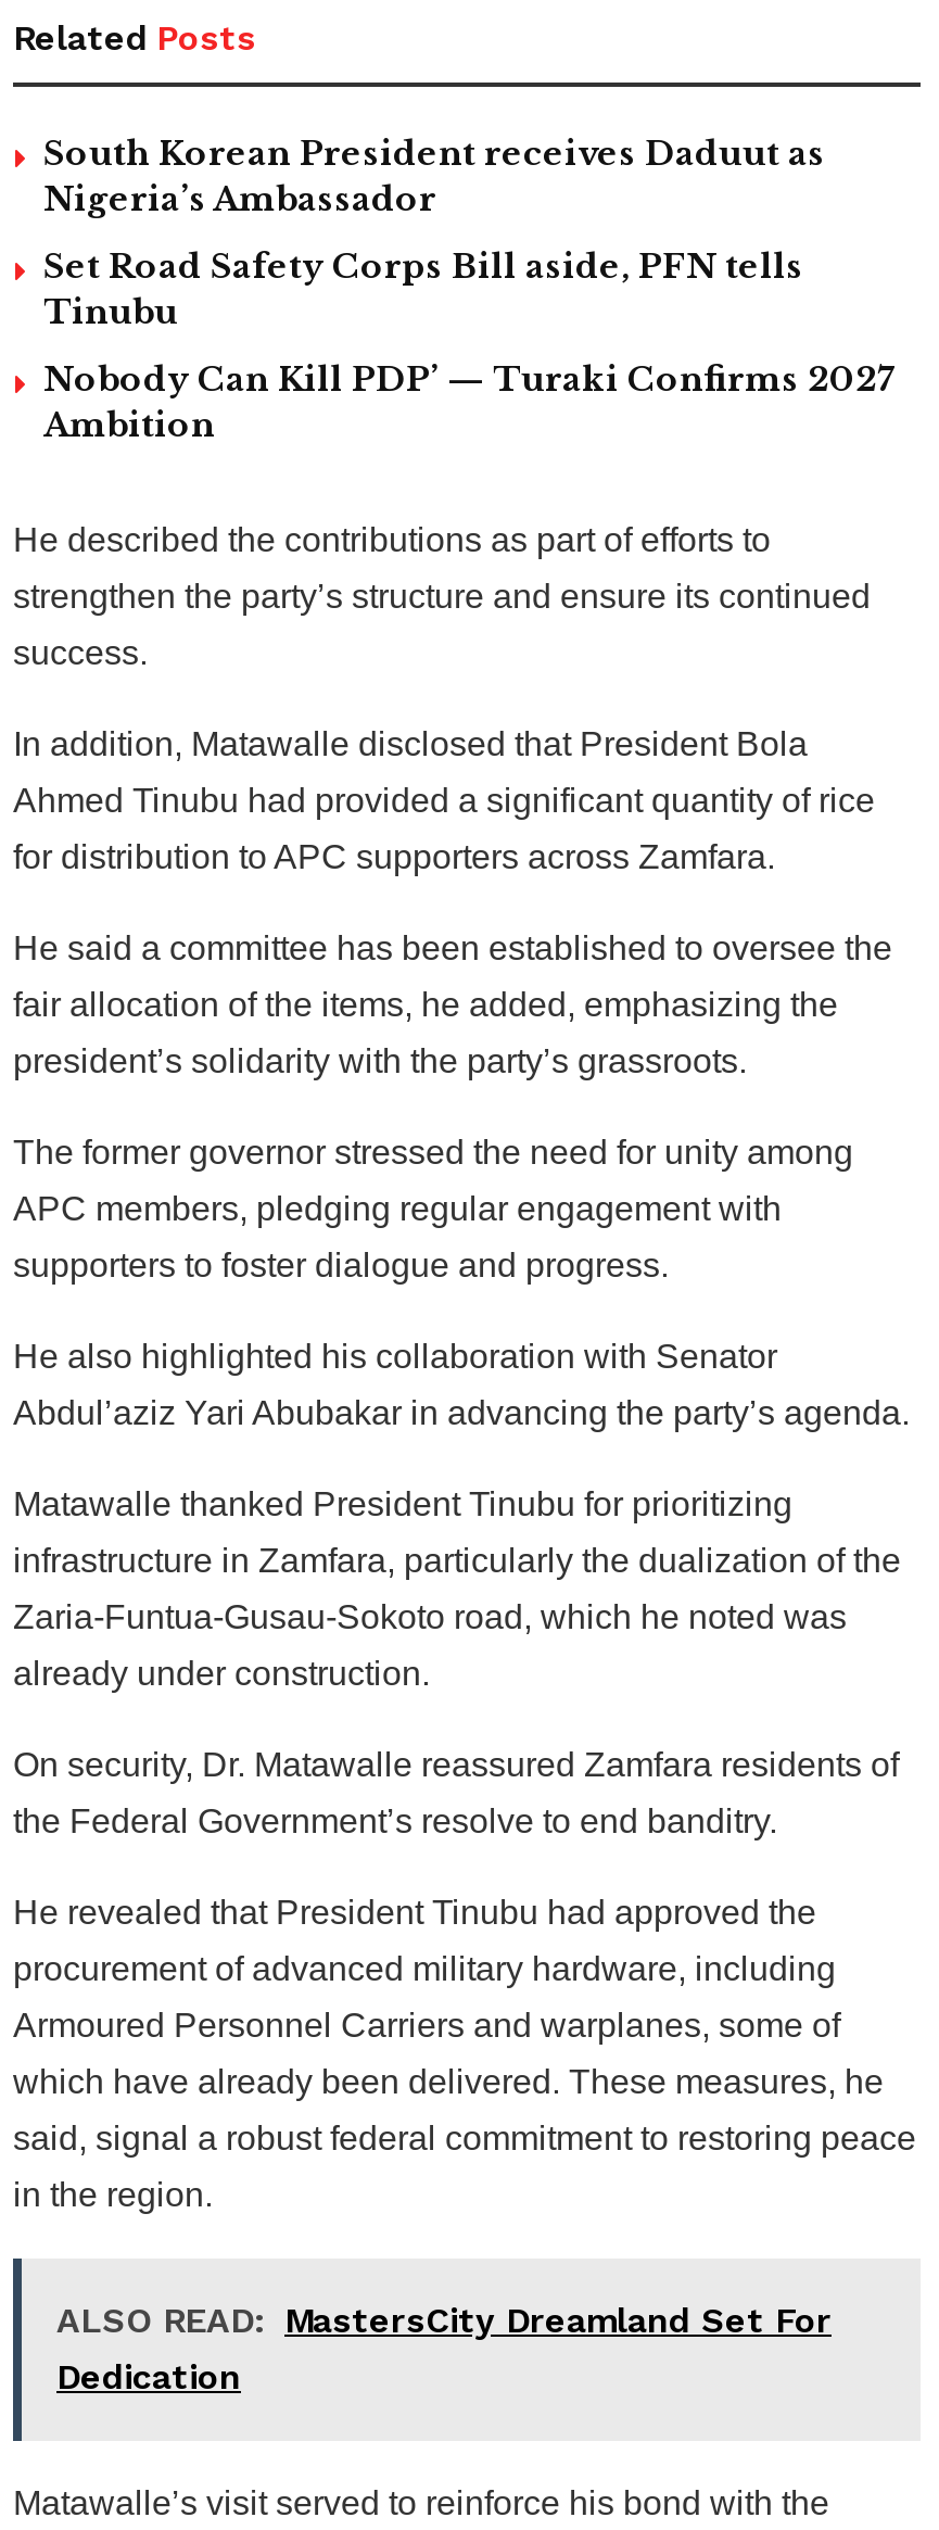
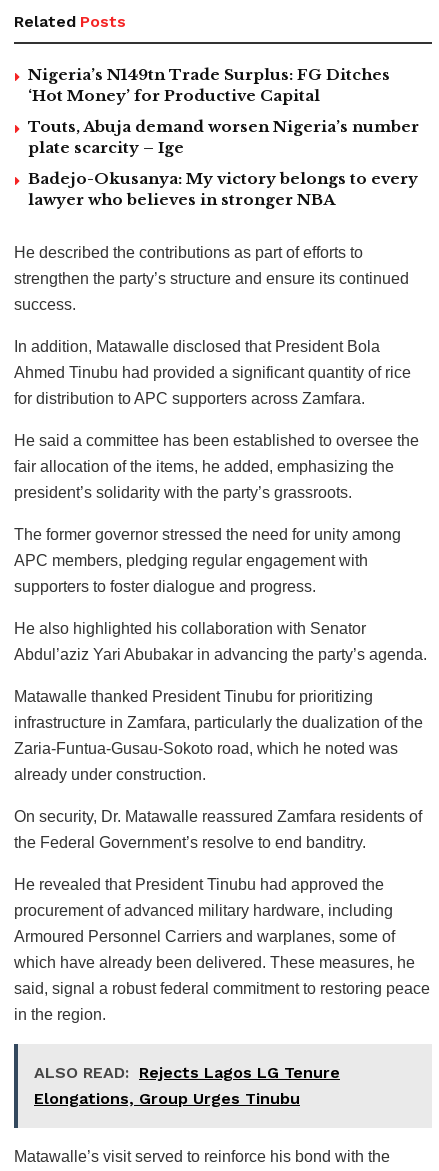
[43,132,825,219] South Korean President receives Daduut as | Nigeria’s Ambassador -> [28,65,390,105] Nigeria’s N149tn Trade Surplus: FG Ditches | ‘Hot Money’ for Productive Capital
[43,245,803,332] Set Road Safety Corps Bill aside, PFN tells | Tinubu -> [28,117,419,157] Touts, Abuja demand worsen Nigeria’s number | plate scarcity – Ige
[43,358,892,445] Nobody Can Kill PDP’ — Turaki Confirms 2027 | Ambition -> [28,169,418,209] Badejo-Okusanya: My victory belongs to every | lawyer who believes in stronger NBA
[56,2299,832,2397] ALSO READ: MastersCity Dreamland Set For | Dedication -> [34,1063,340,1108] ALSO READ: Rejects Lagos LG Tenure | Elongations, Group Urges Tinubu

